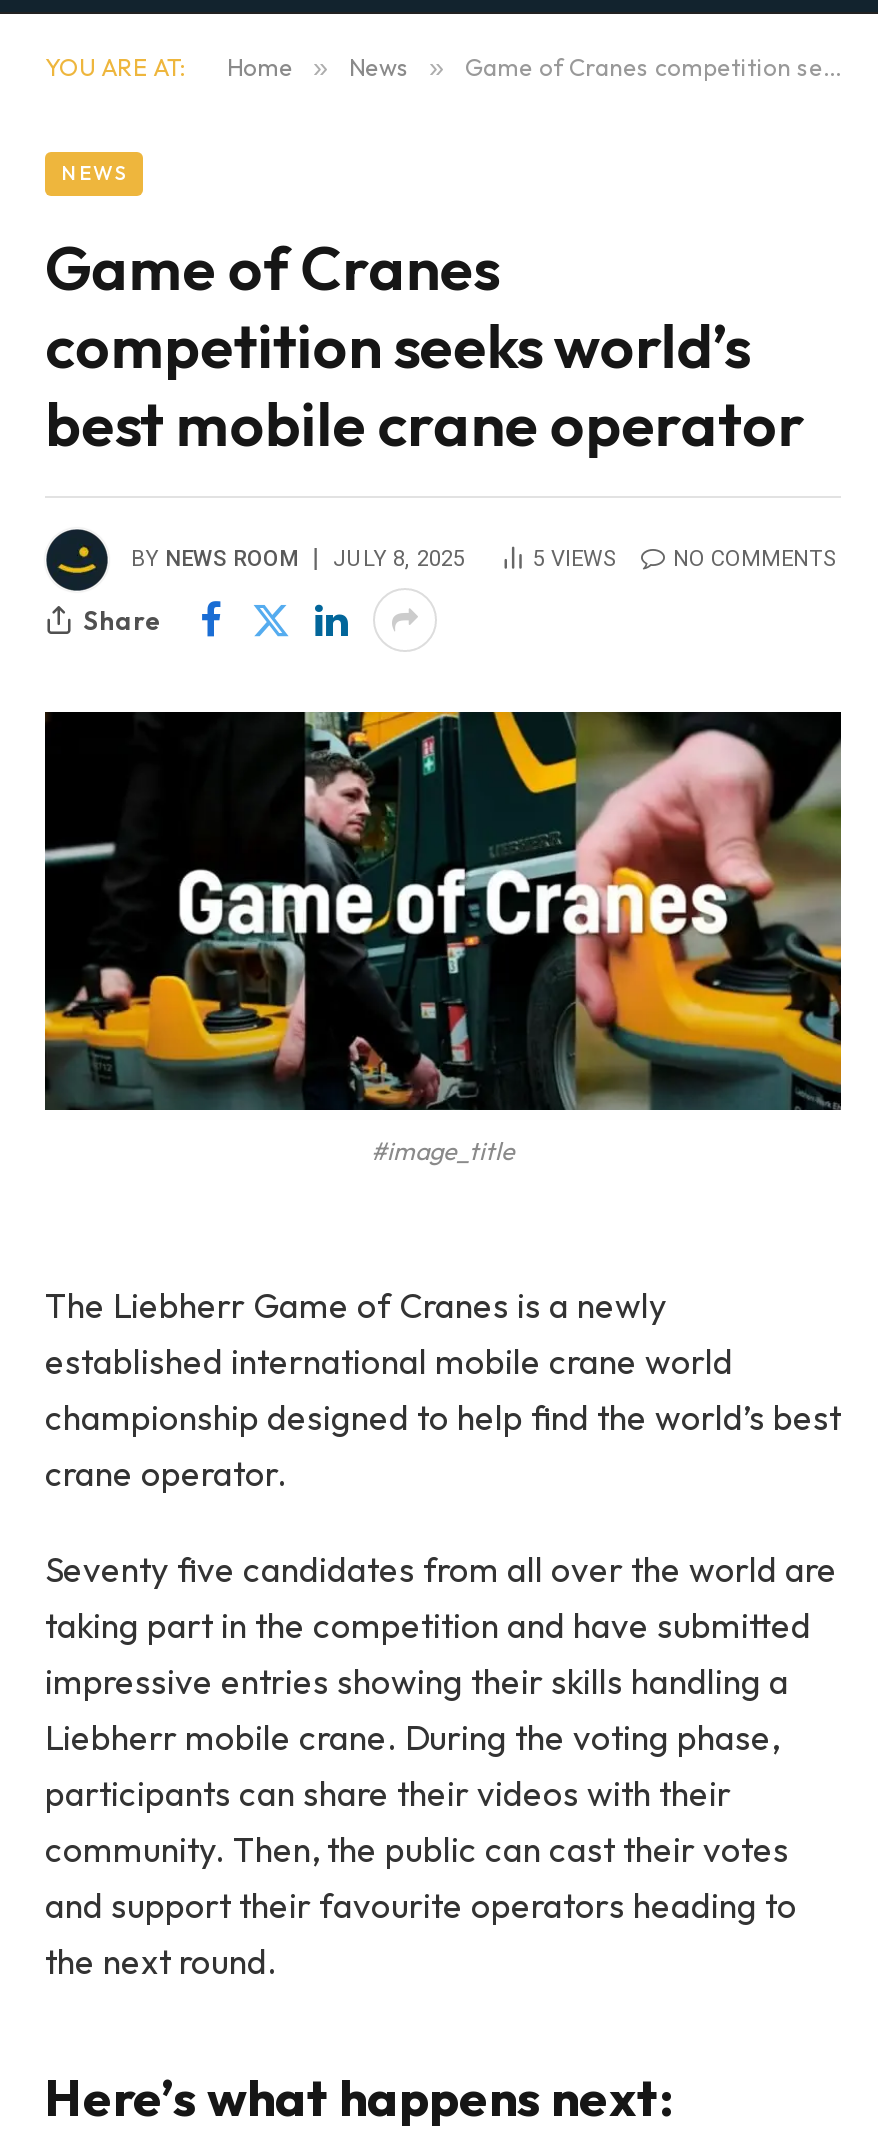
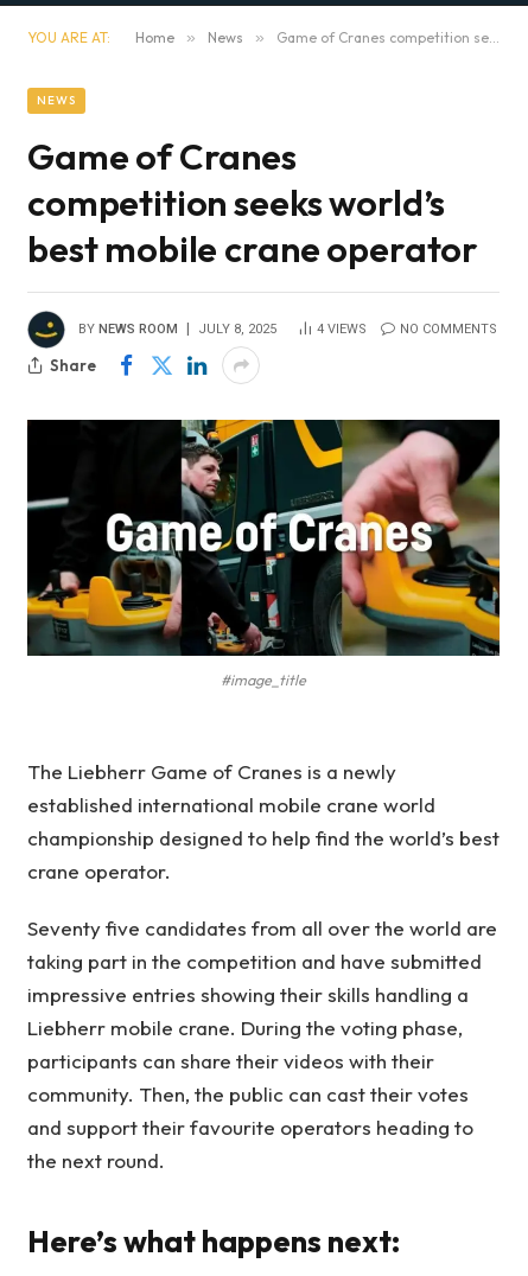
[533,546,617,572] 5 VIEWS -> [317,321,367,337] 4 VIEWS

